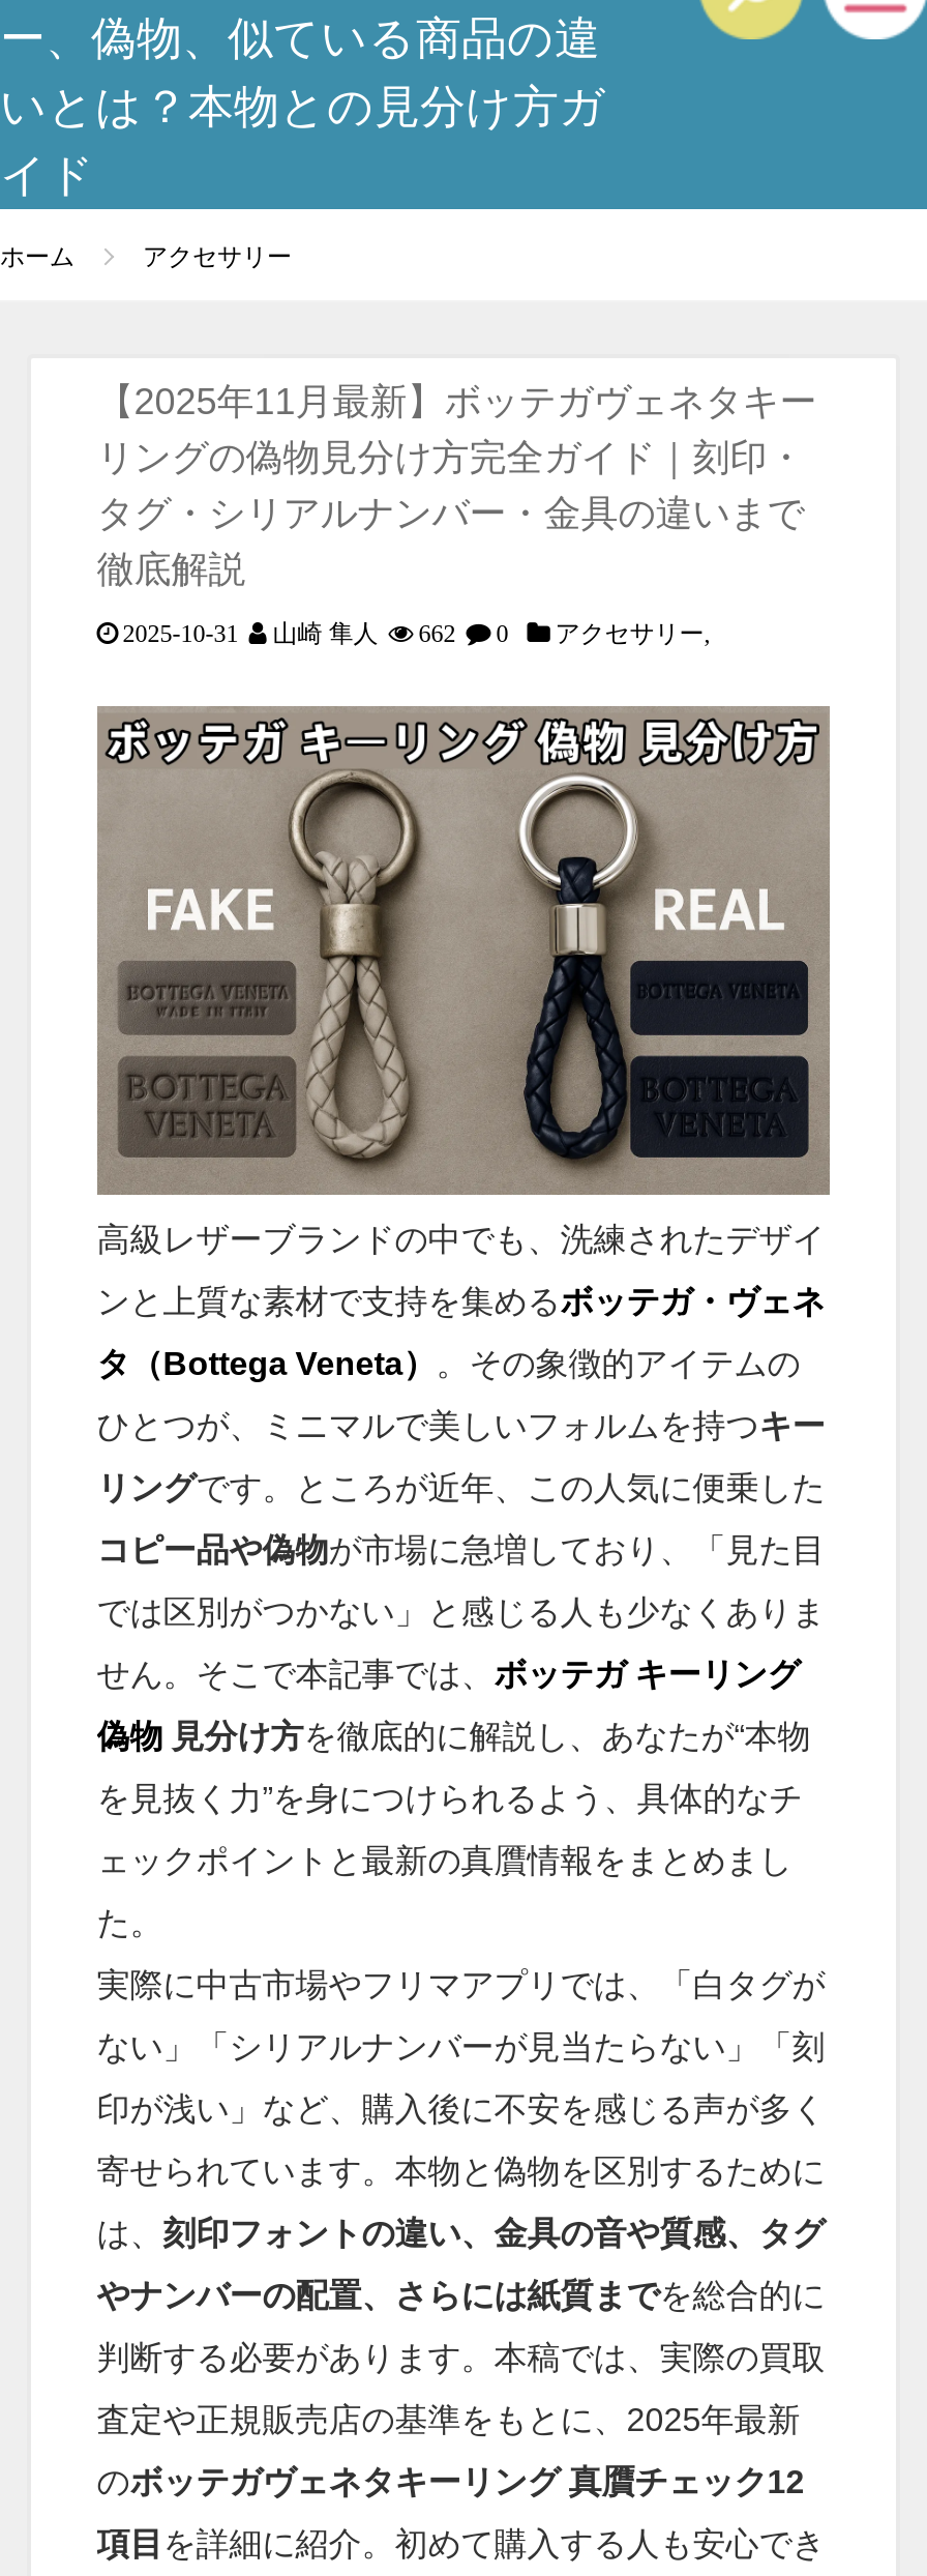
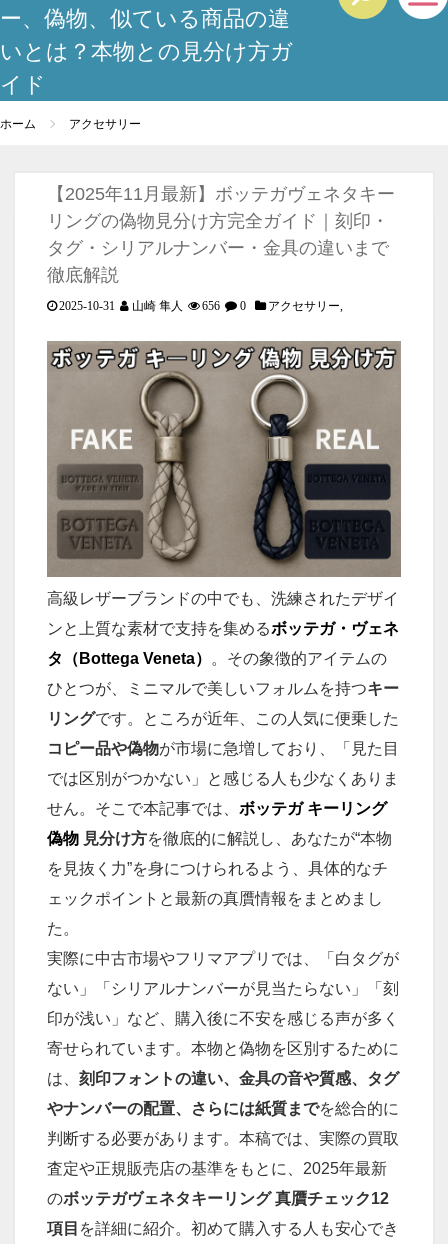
[123,620,710,645] 2025-10-31 山崎 隼人 662 0 アクセサリー, -> [59,300,343,312] 2025-10-31 山崎 隼人 656 0 アクセサリー,

